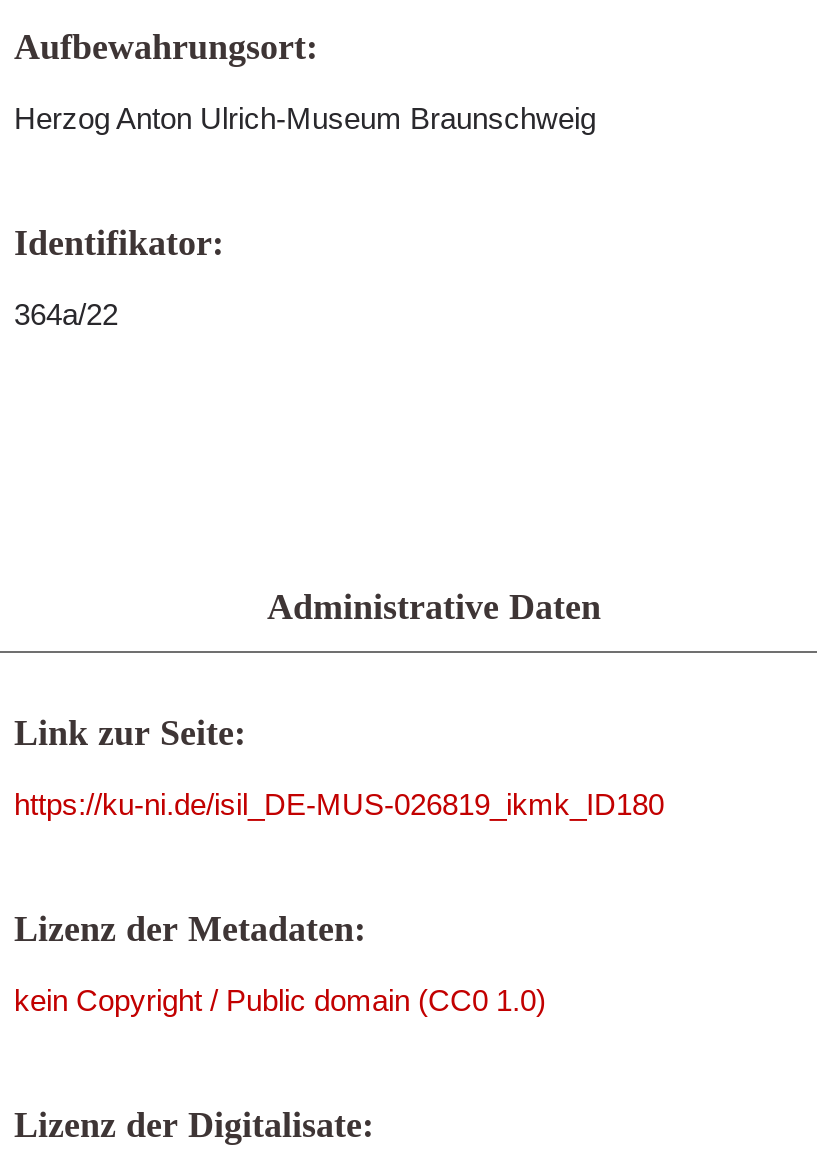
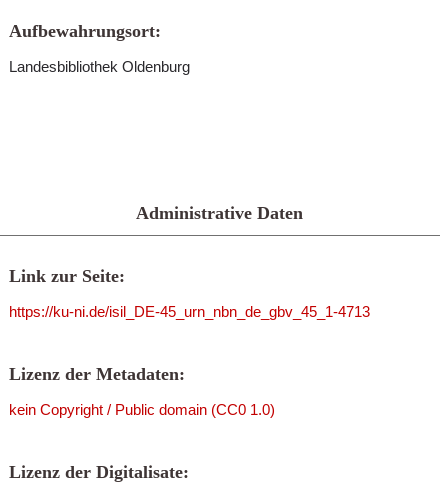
[14,101,596,331] Herzog Anton Ulrich-Museum Braunschweig | Identifikator: | 364a/22 -> [9,58,190,75] Landesbibliothek Oldenburg
[14,787,664,821] https://ku-ni.de/isil_DE-MUS-026819_ikmk_ID180 -> [9,303,370,320] https://ku-ni.de/isil_DE-45_urn_nbn_de_gbv_45_1-4713

